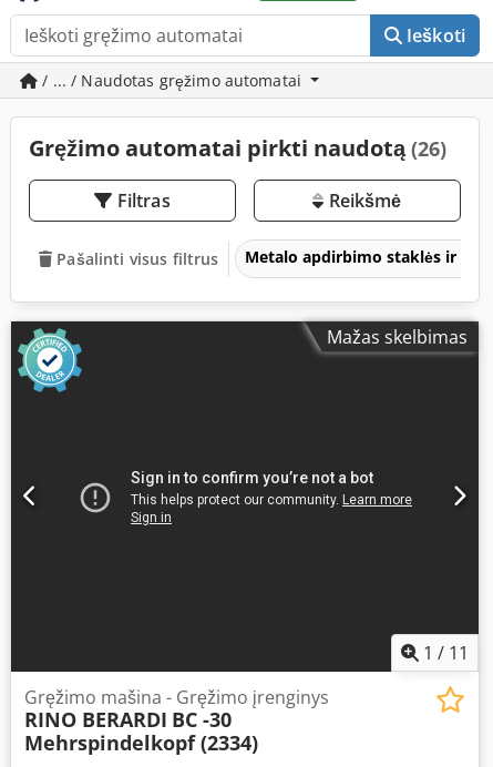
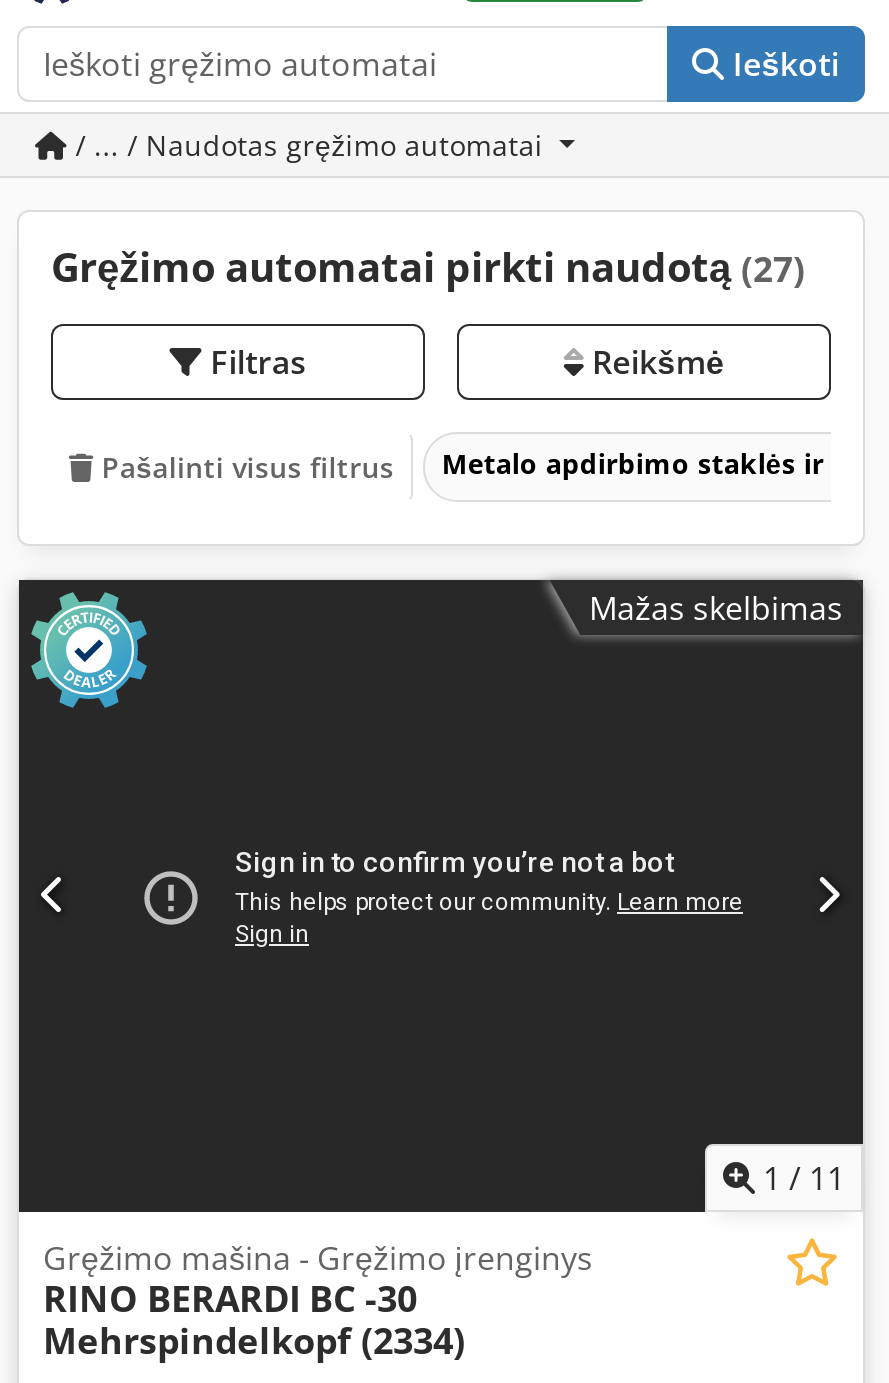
[29,133,446,163] Gręžimo automatai pirkti naudotą (26) -> [51,240,805,294] Gręžimo automatai pirkti naudotą (27)

